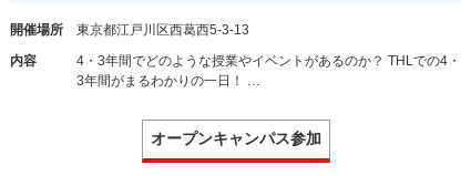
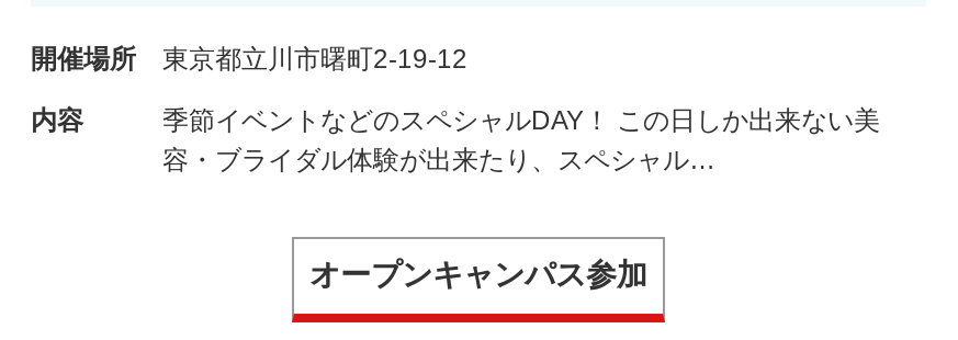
[76,22,249,38] 東京都江戸川区西葛西5-3-13 -> [162,44,467,75] 東京都立川市曙町2-19-12
[76,53,461,89] 4・3年間でどのような授業やイベントがあるのか？ THLでの4・ | 3年間がまるわかりの一日！ … -> [162,105,880,175] 季節イベントなどのスペシャルDAY！ この日しか出来ない美 | 容・ブライダル体験が出来たり、スペシャル…

